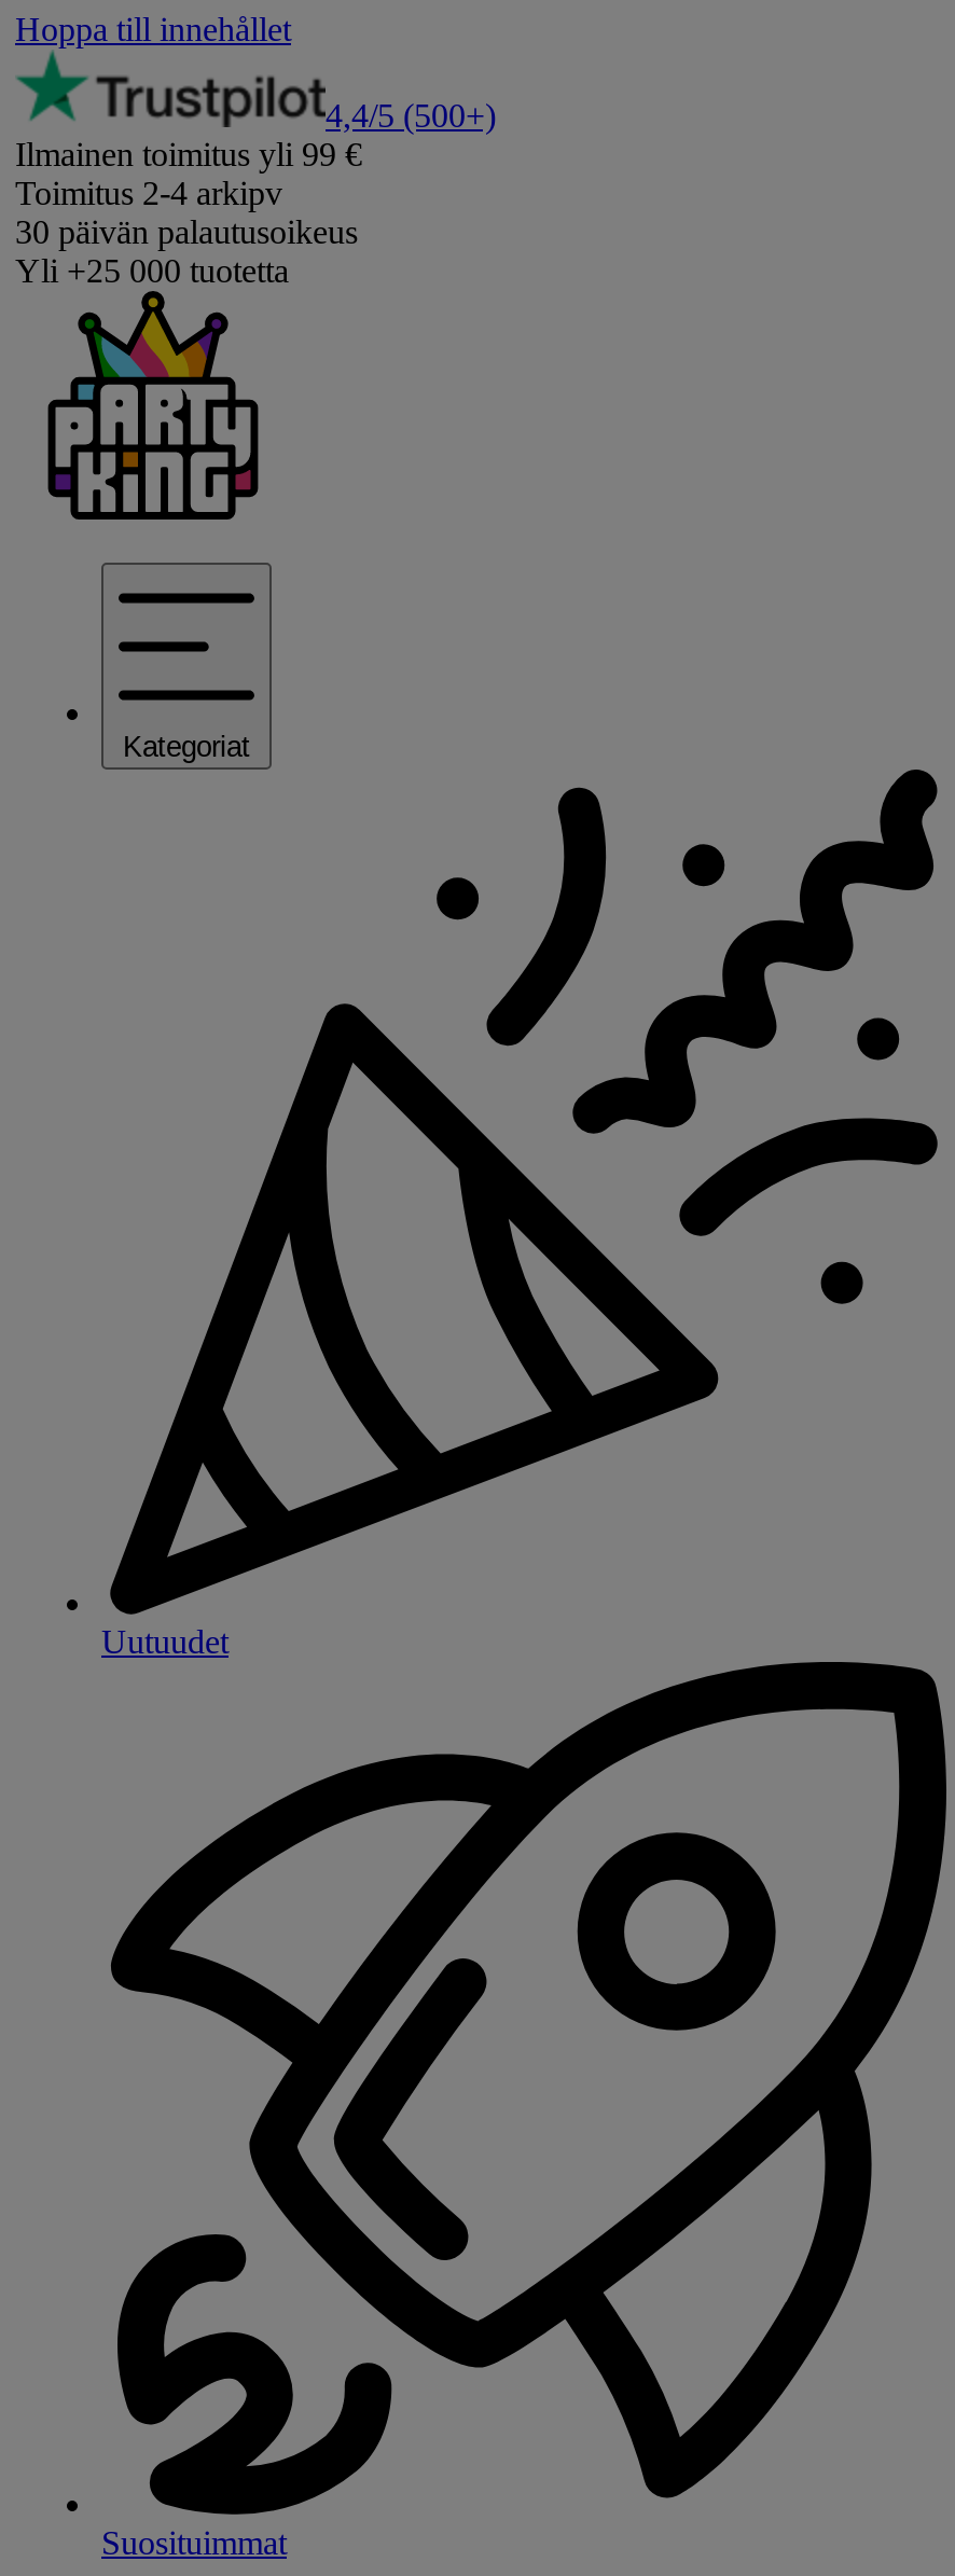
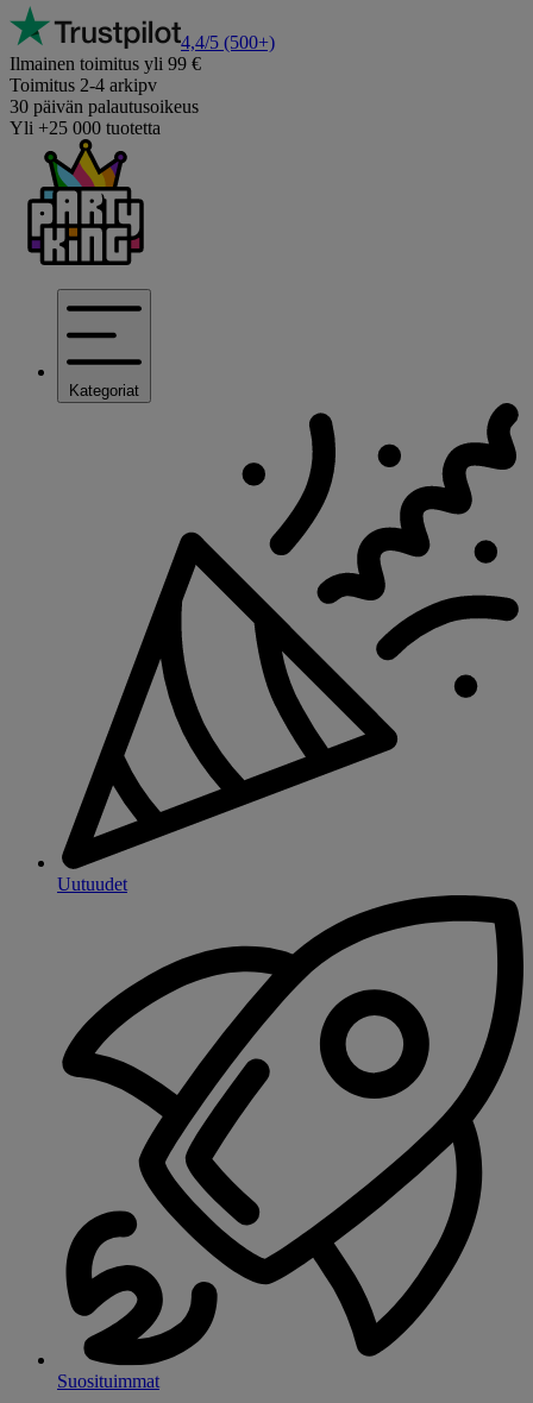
[15,11,291,47] Hoppa till innehållet -> none

